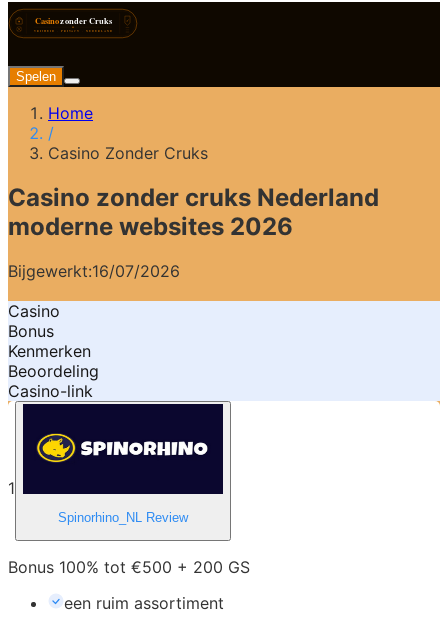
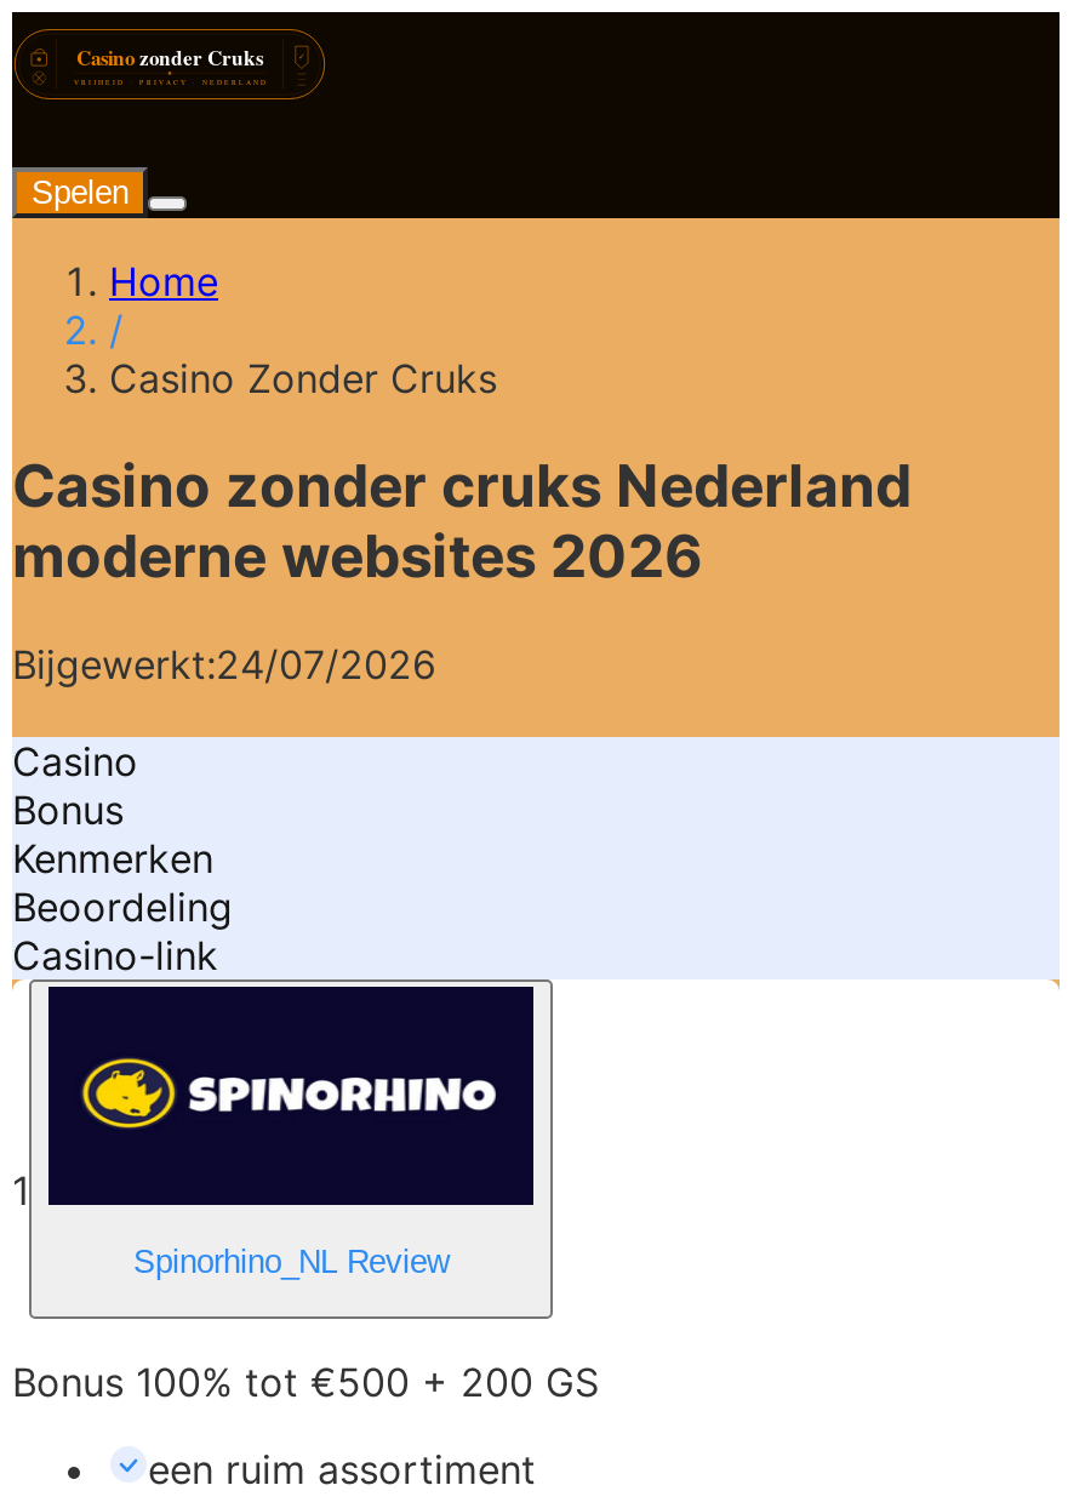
[8,261,180,281] Bijgewerkt:16/07/2026 -> [12,640,436,688] Bijgewerkt:24/07/2026

